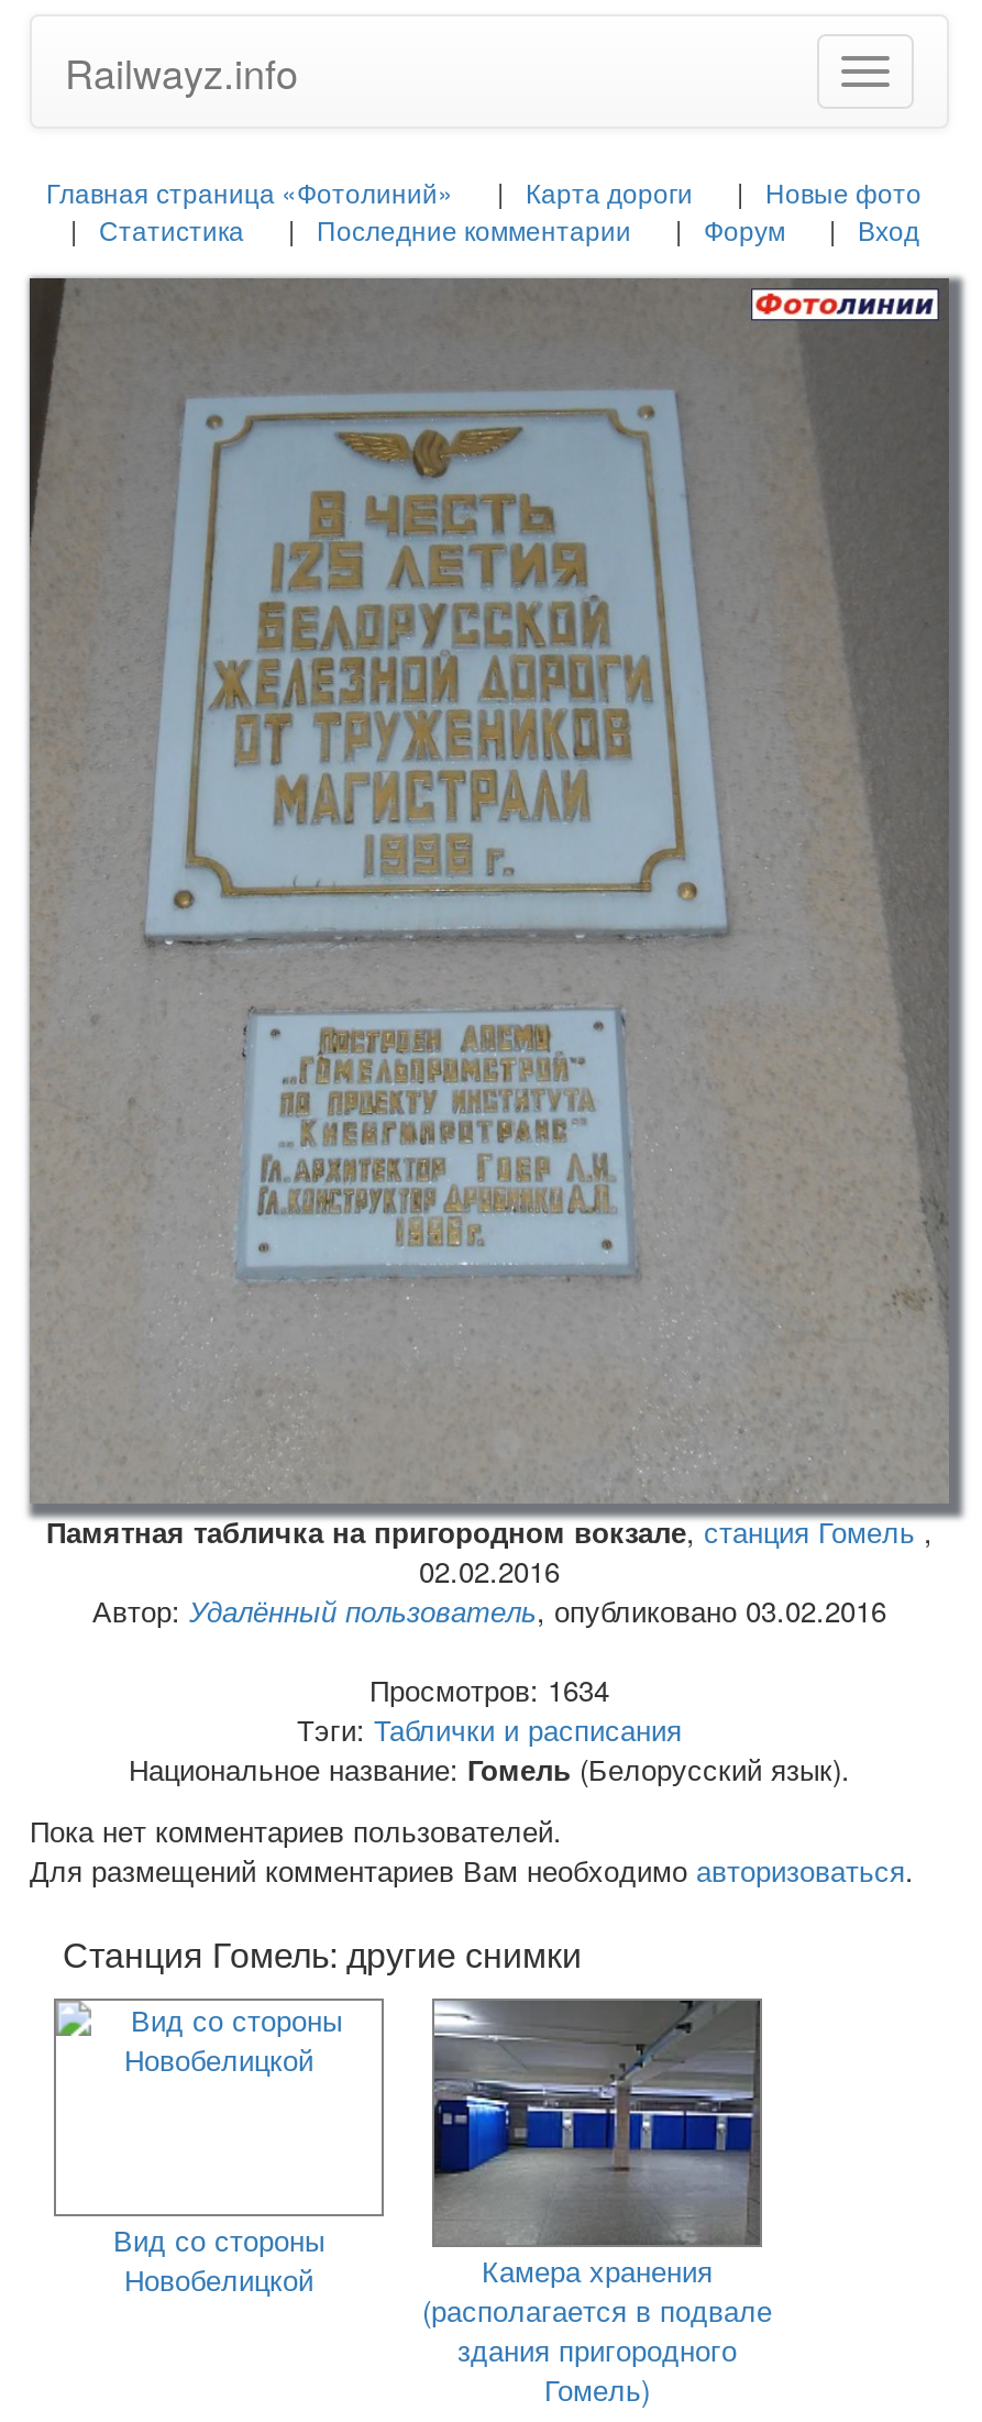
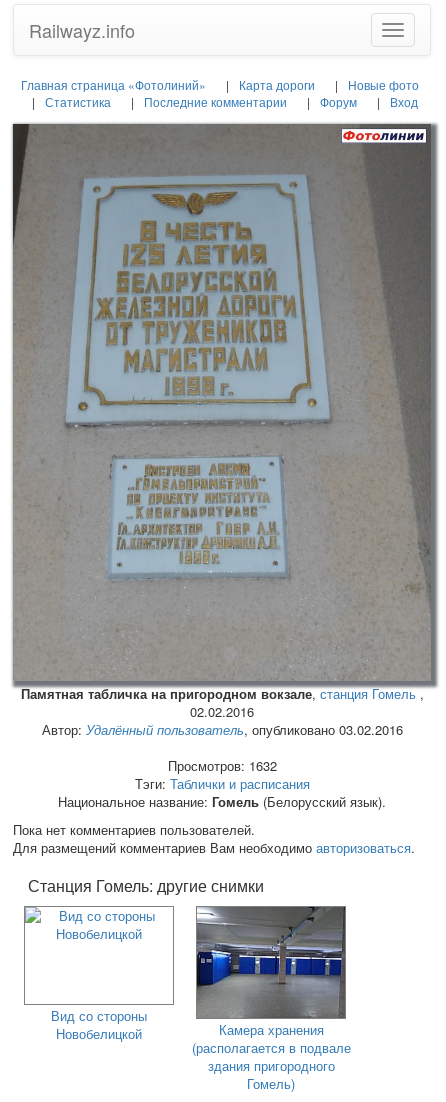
[369,1669,609,1711] Просмотров: 1634 -> [167,756,276,775] Просмотров: 1632

